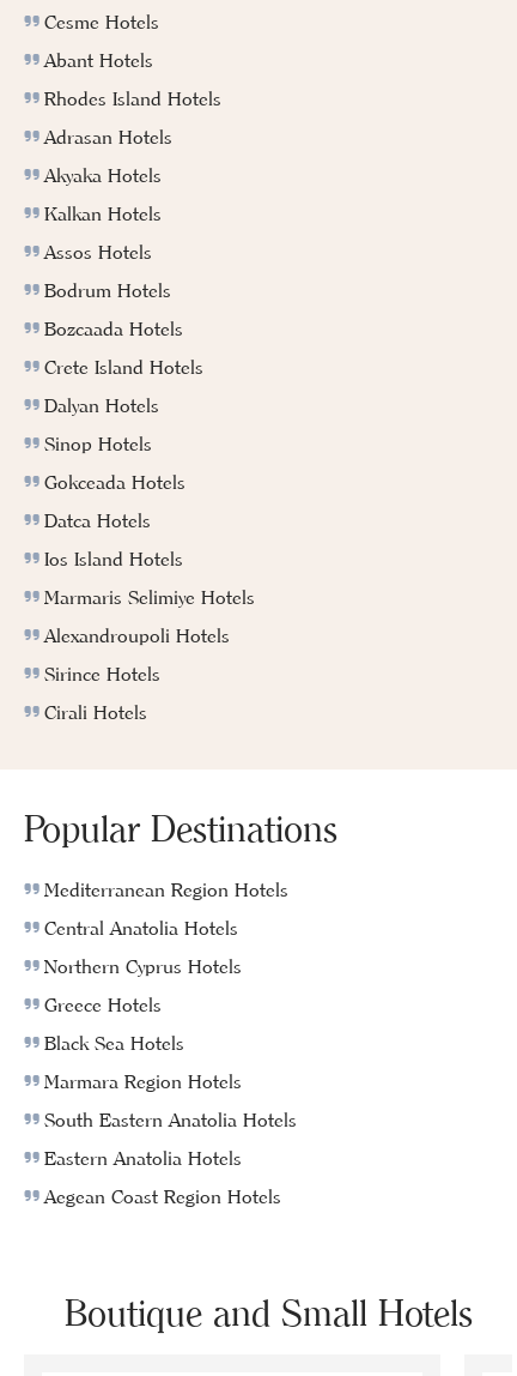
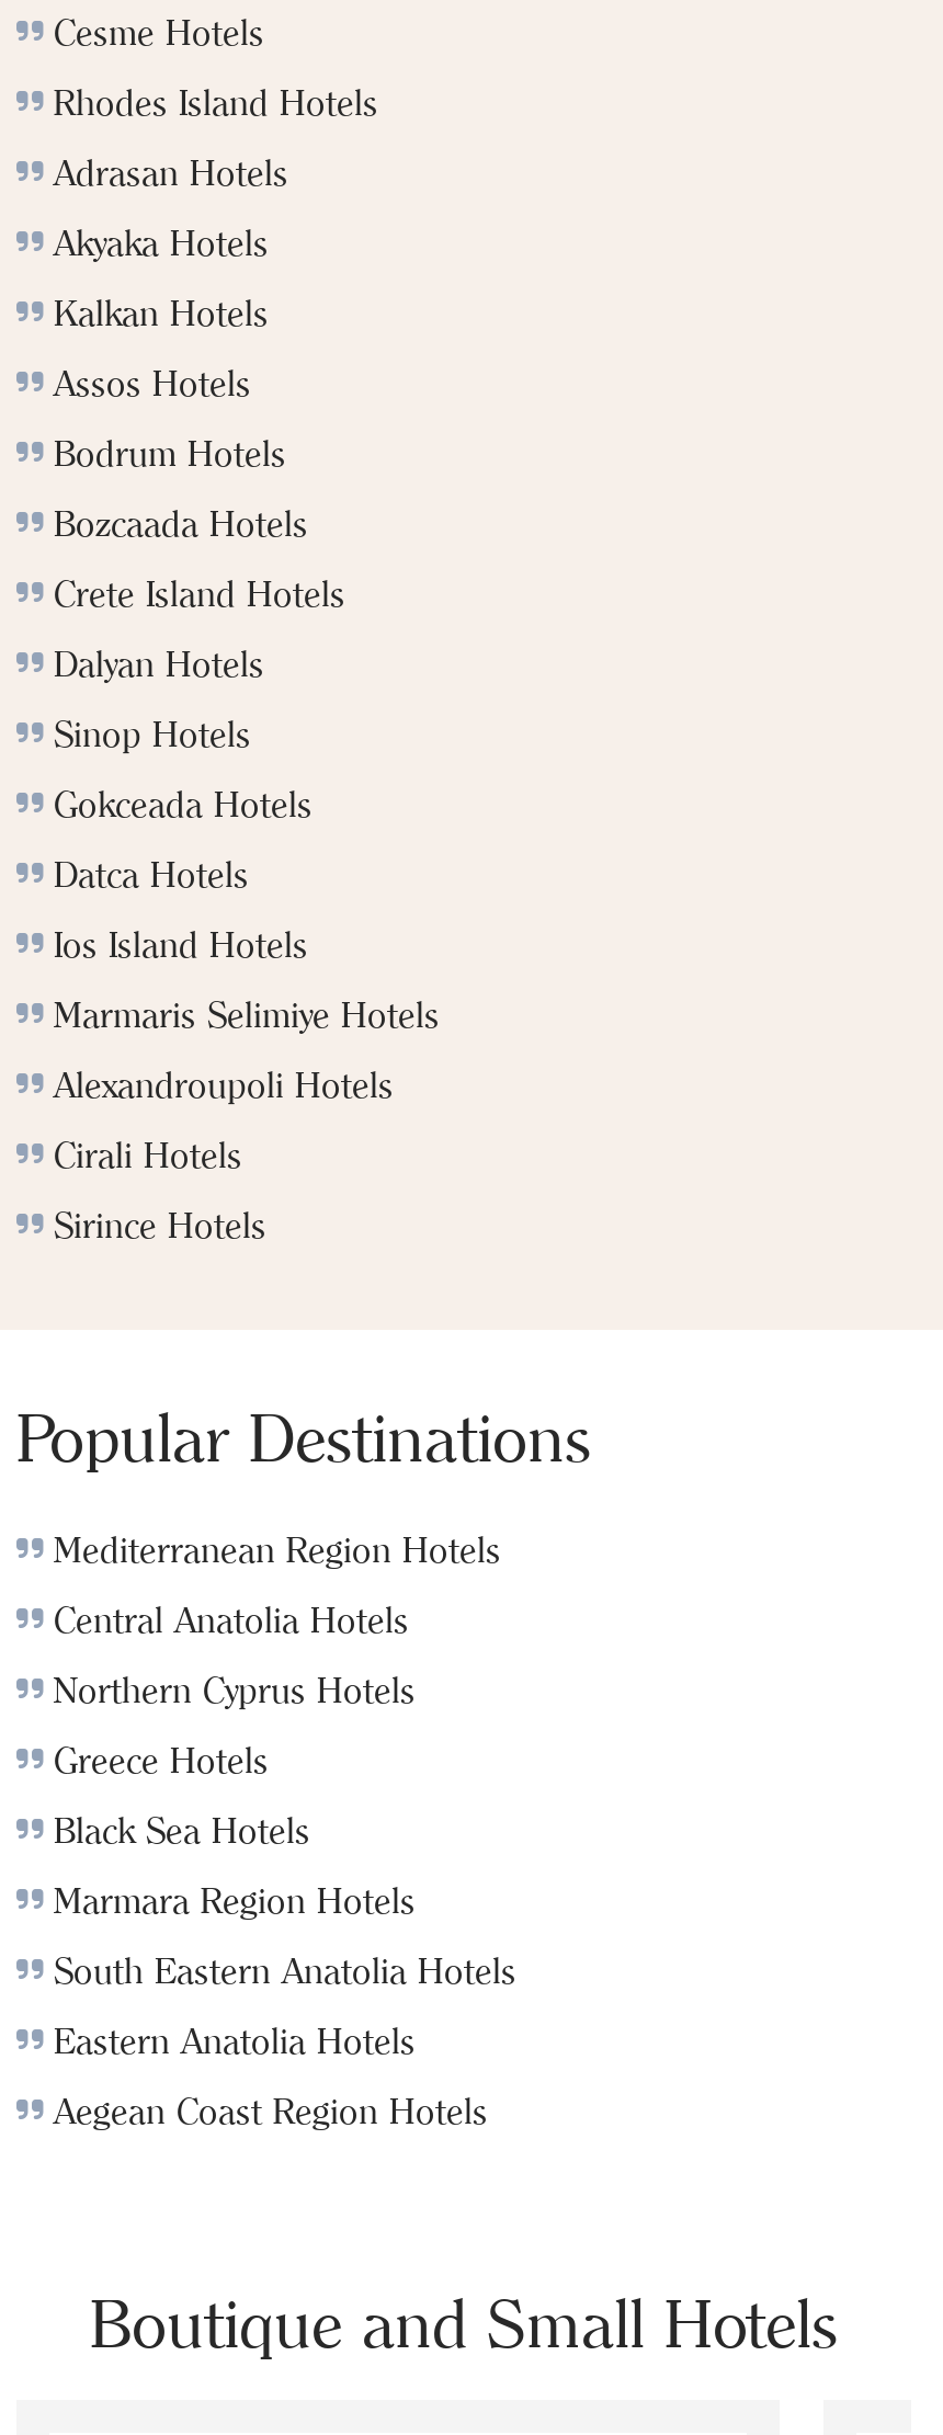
[44,48,153,72] Abant Hotels -> none
moved [44,700,147,724] -> [54,1133,242,1177]: Cirali Hotels

